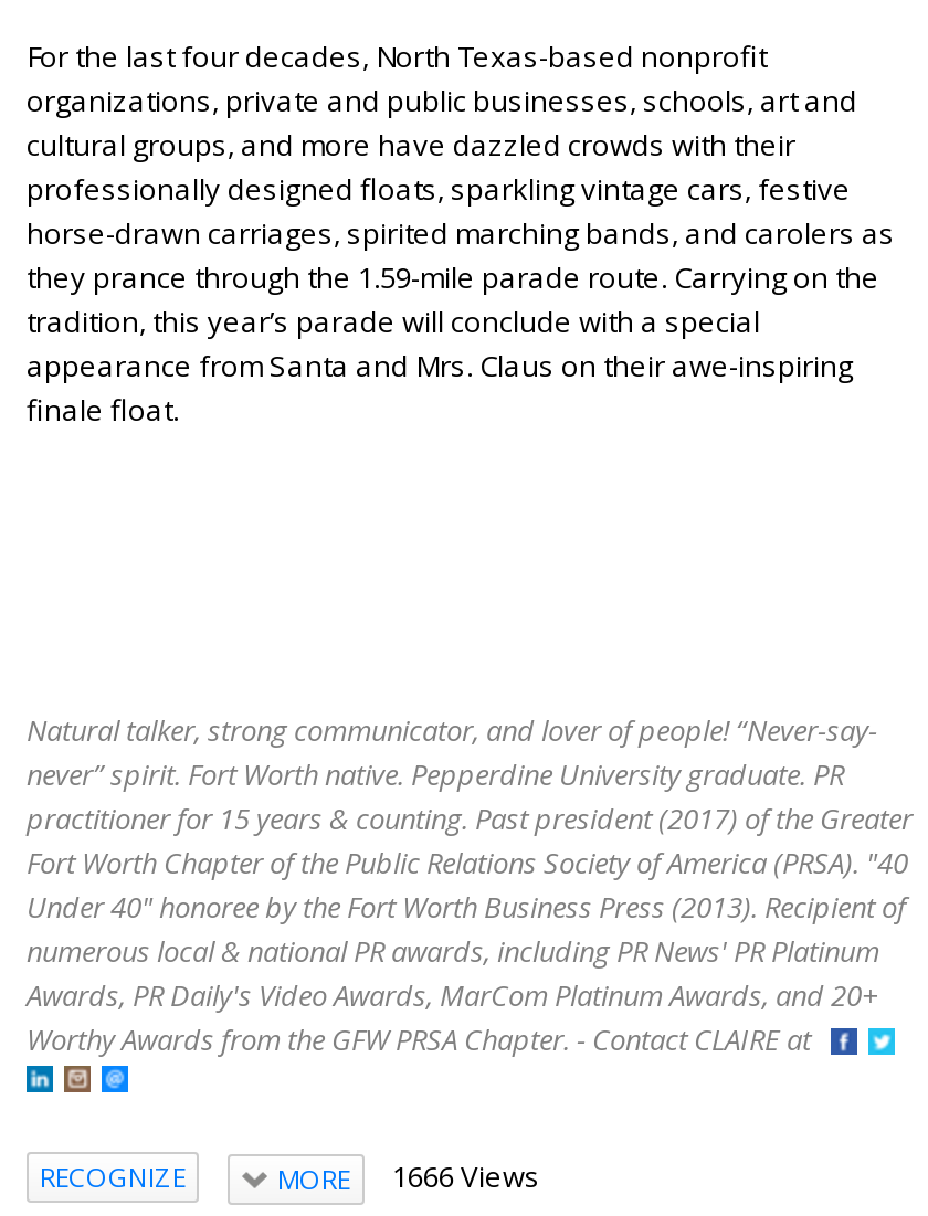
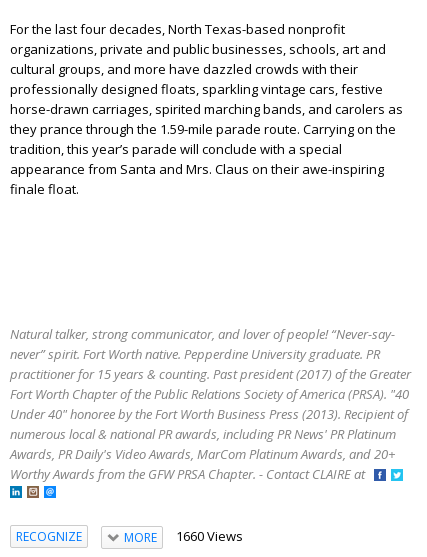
[277,1155,540,1197] MORE 1666 Views -> [123,527,242,546] MORE 1660 Views

